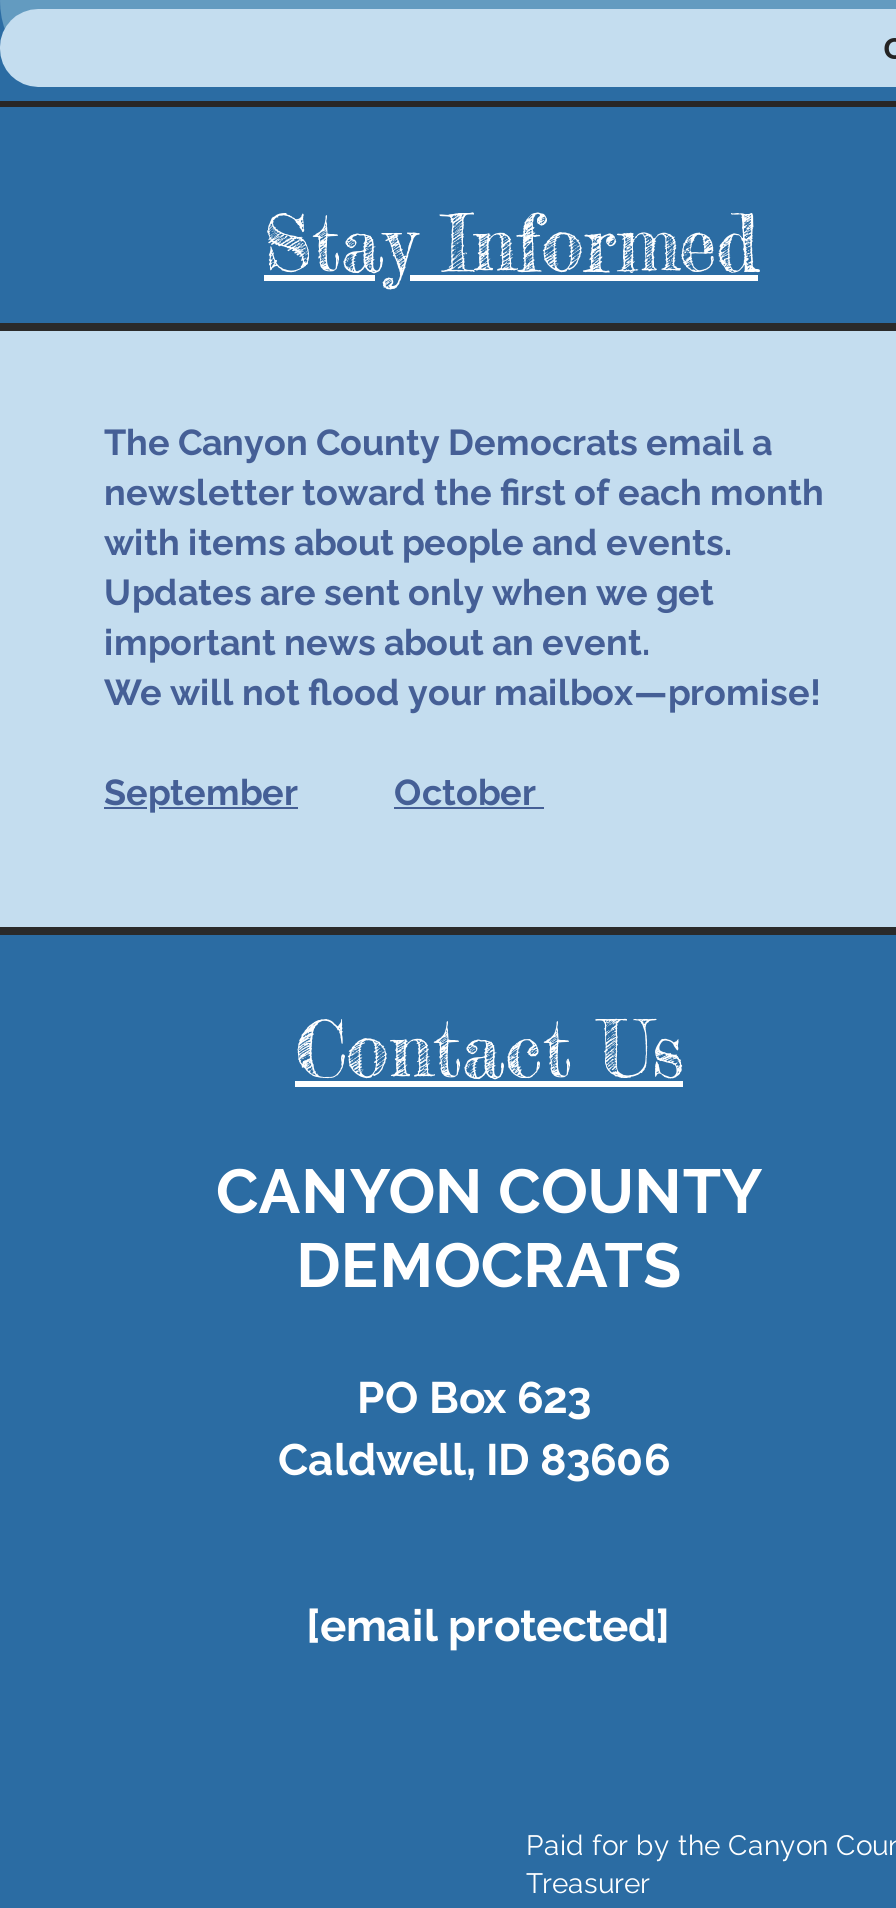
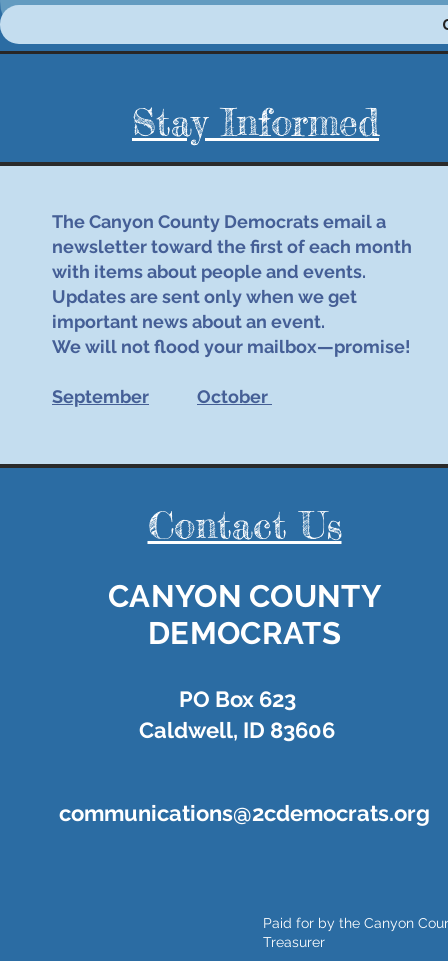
[306,1599,670,1651] [email protected] -> [58,800,429,826] communications@2cdemocrats.org

